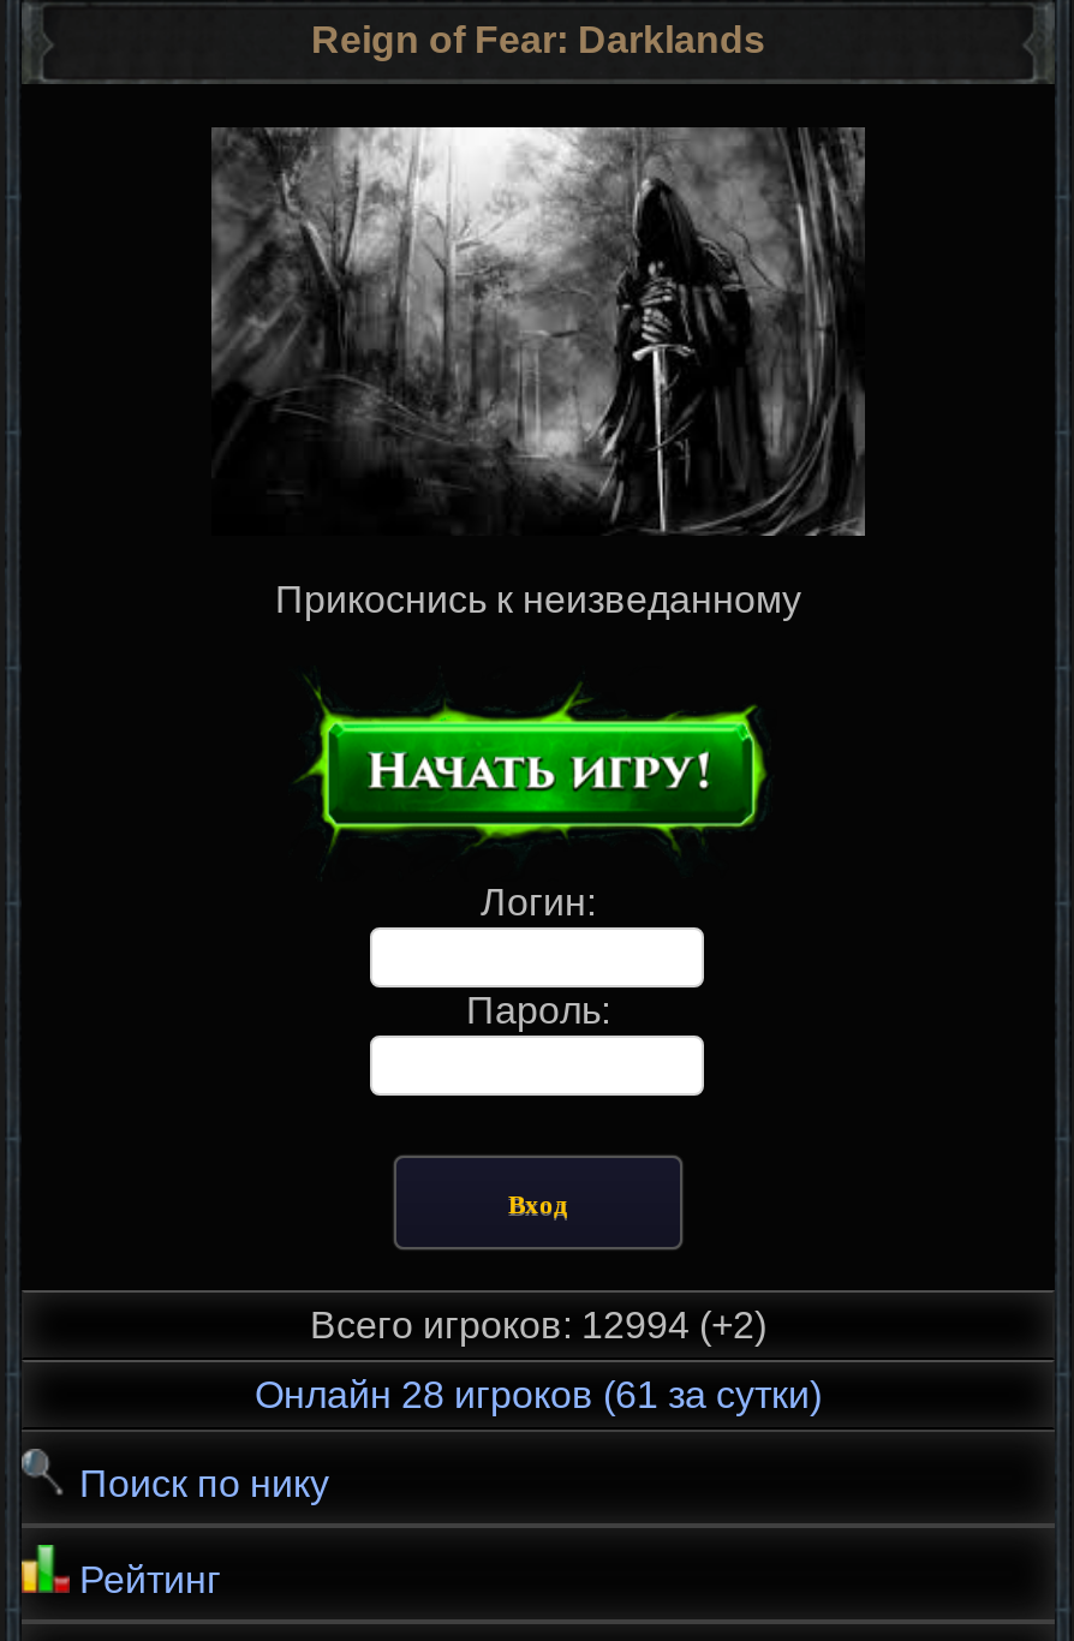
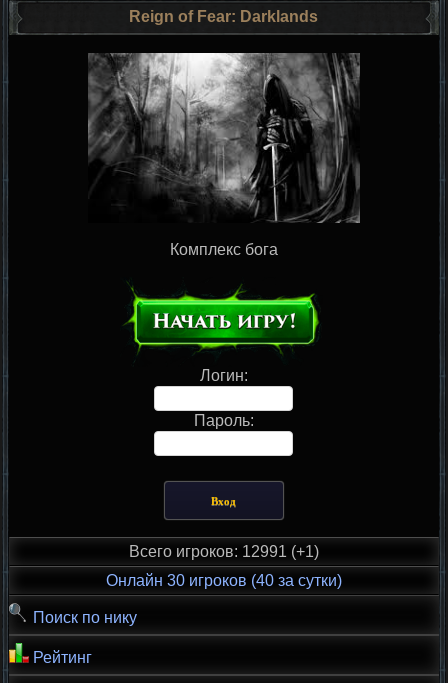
[275,579,801,620] Прикоснись к неизведанному -> [170,241,278,258] Комплекс бога
[310,1305,766,1345] Всего игроков: 12994 (+2) -> [129,543,319,560] Всего игроков: 12991 (+1)
[255,1374,822,1415] Онлайн 28 игроков (61 за сутки) -> [106,572,342,589] Онлайн 30 игроков (40 за сутки)

